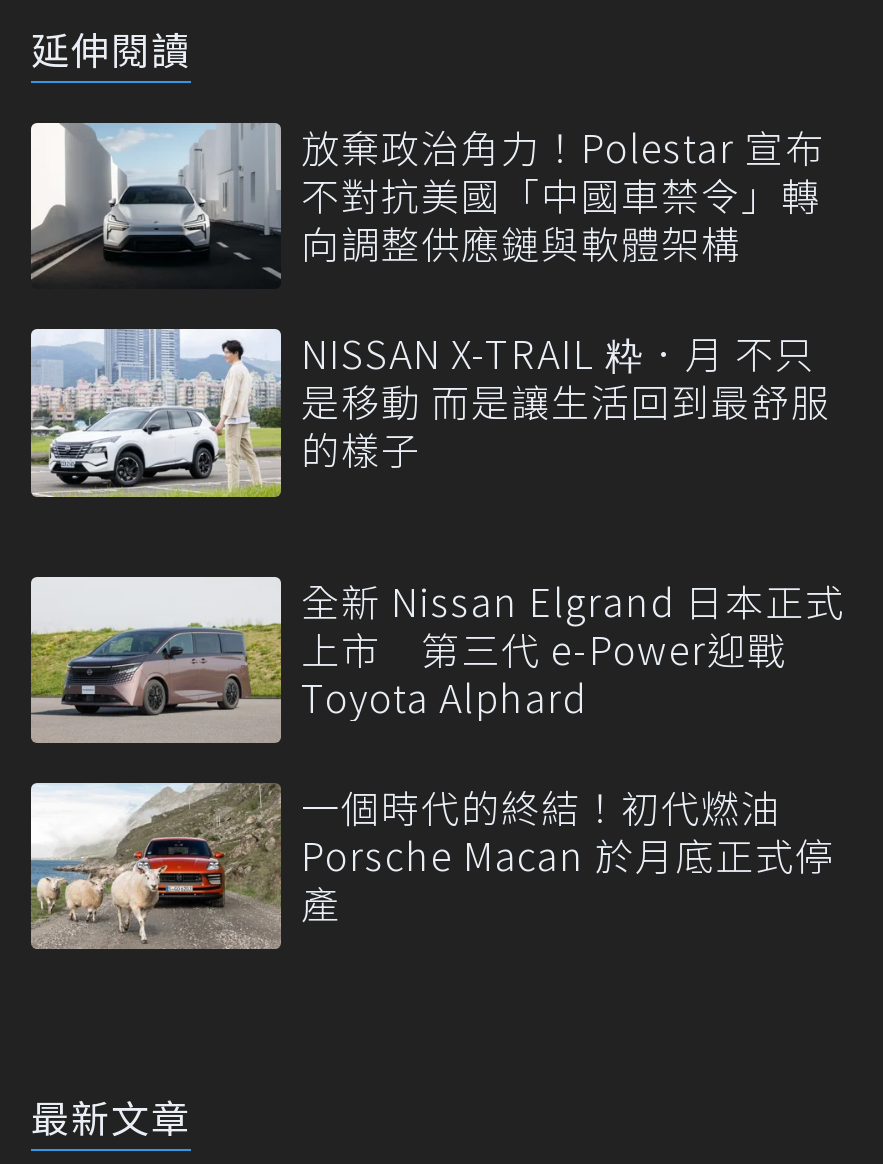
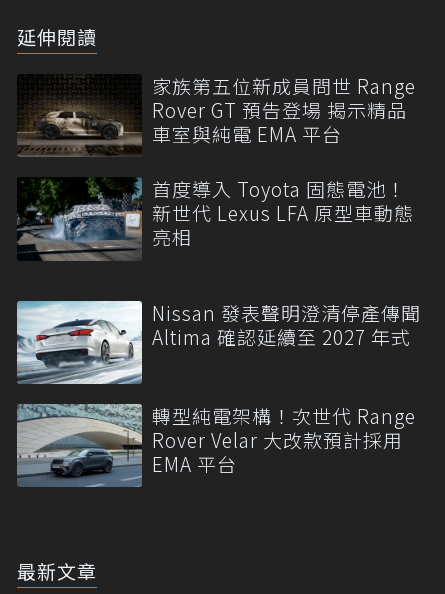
[29,119,825,289] [image] | 放棄政治角力！Polestar 宣布 | 不對抗美國「中國車禁令」轉 | 向調整供應鏈與軟體架構 -> [17,72,416,157] [image] | 家族第五位新成員問世 Range | Rover GT 預告登場 揭示精品 | 車室與純電 EMA 平台
[29,326,831,499] [image] | NISSAN X-TRAIL 粋．月 不只 | 是移動 而是讓生活回到最舒服 | 的樣子 -> [17,175,414,261] [image] | 首度導入 Toyota 固態電池！ | 新世代 Lexus LFA 原型車動態 | 亮相
[29,572,845,745] [image] | 全新 Nissan Elgrand 日本正式 | 上市 第三代 e-Power迎戰 | Toyota Alphard -> [16,299,421,384] [image] | Nissan 發表聲明澄清停產傳聞 | Altima 確認延續至 2027 年式
[29,779,835,951] [image] | 一個時代的終結！初代燃油 | Porsche Macan 於月底正式停 | 產 -> [17,402,416,487] [image] | 轉型純電架構！次世代 Range | Rover Velar 大改款預計採用 | EMA 平台

